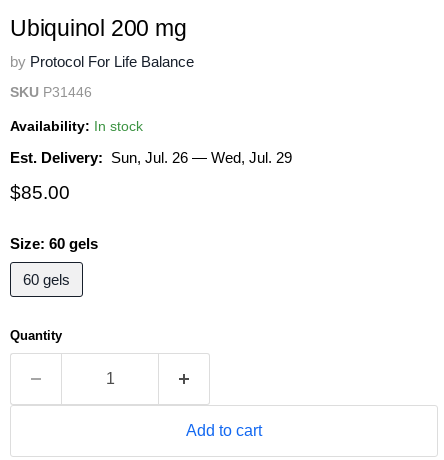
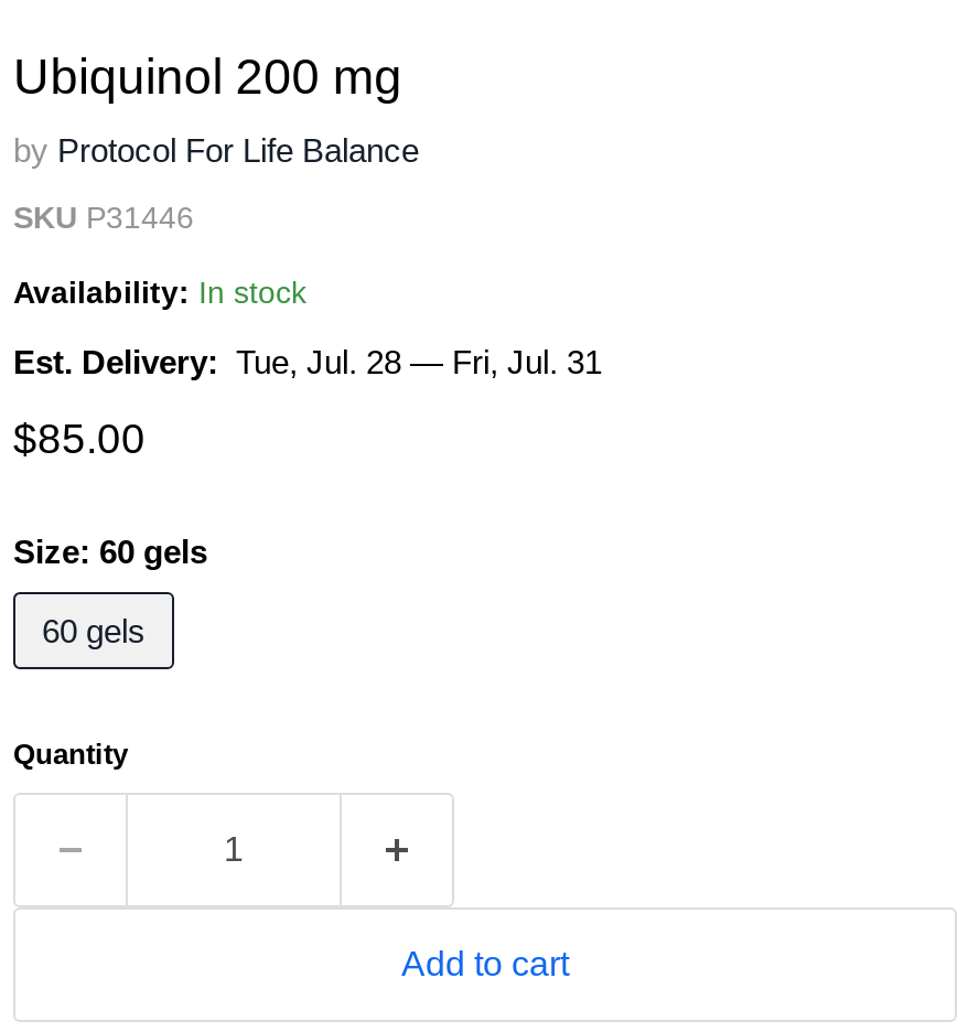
[10,149,292,166] Est. Delivery: Sun, Jul. 26 — Wed, Jul. 29 -> [13,343,602,381] Est. Delivery: Tue, Jul. 28 — Fri, Jul. 31

